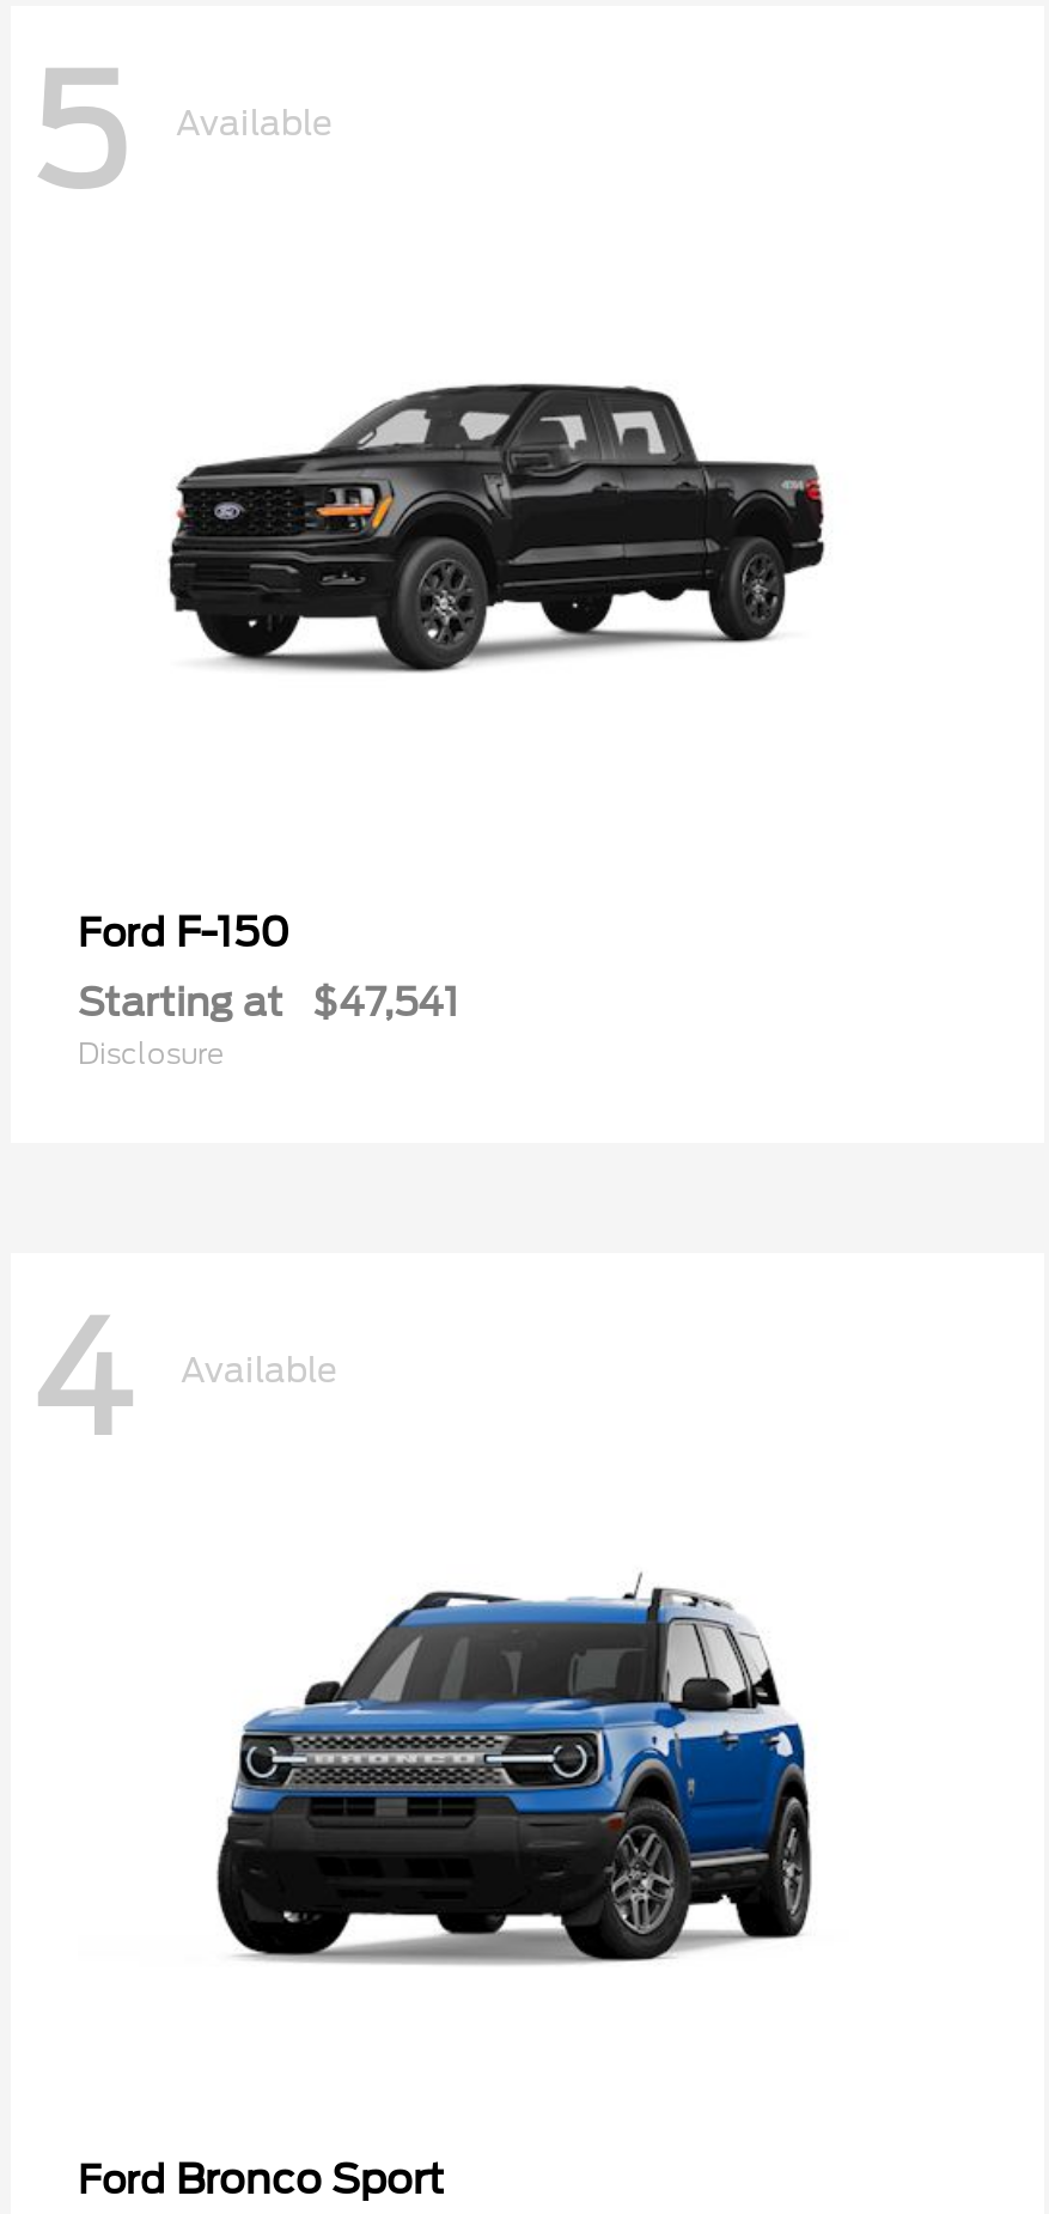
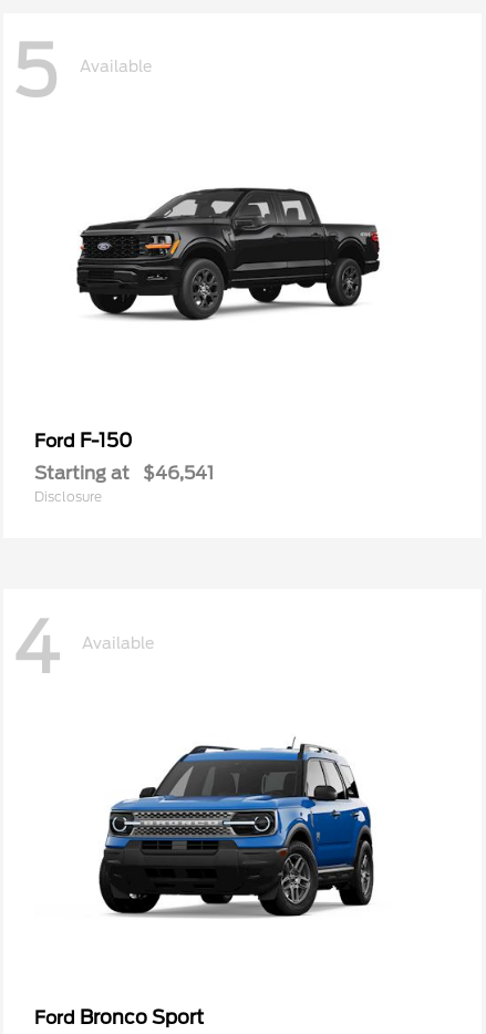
[78,981,458,1026] Starting at $47,541 -> [34,463,214,484] Starting at $46,541

